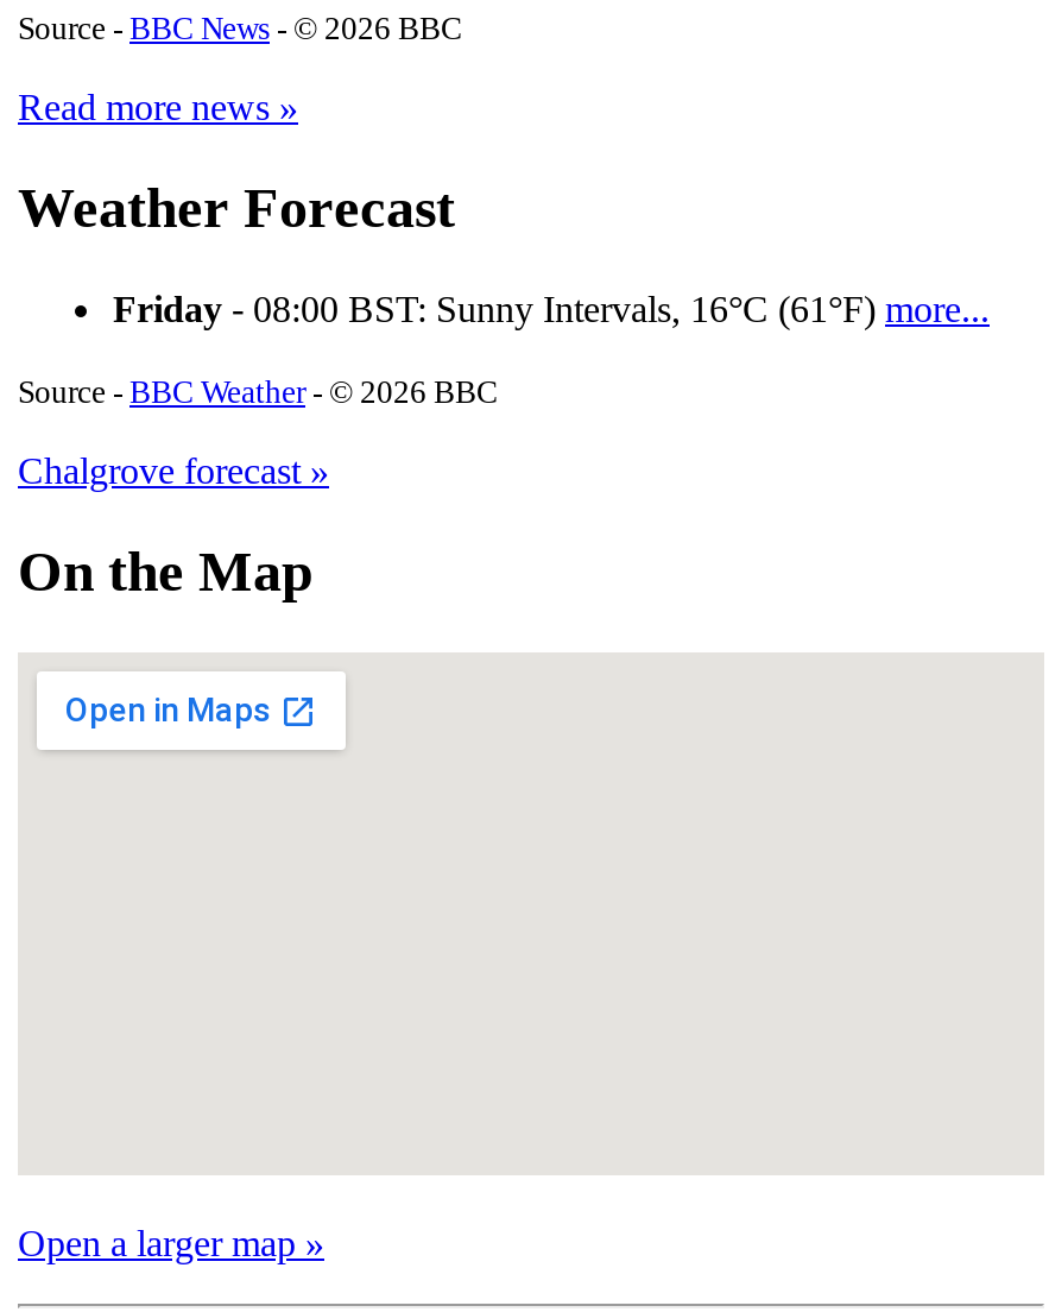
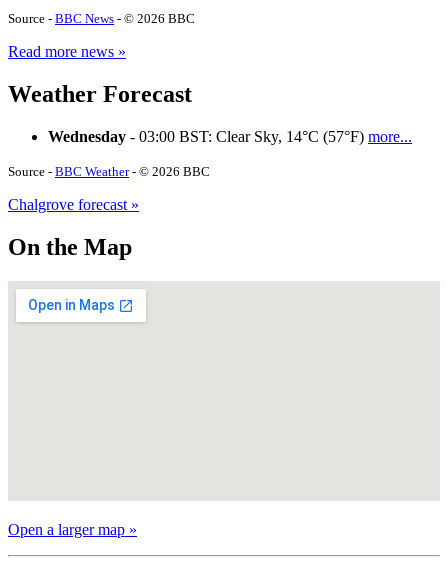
[113,289,990,329] Friday - 08:00 BST: Sunny Intervals, 16°C (61°F) more... -> [48,128,412,145] Wednesday - 03:00 BST: Clear Sky, 14°C (57°F) more...

